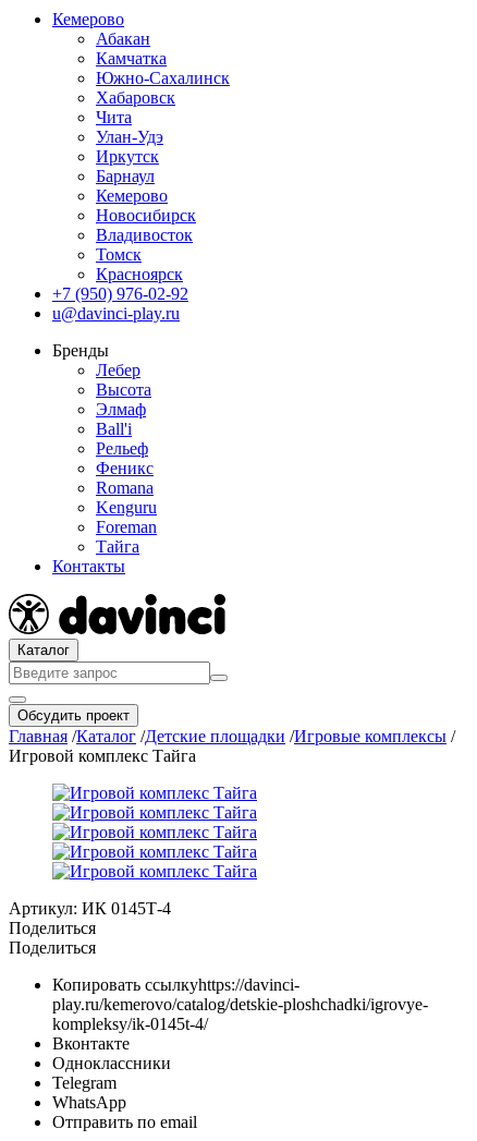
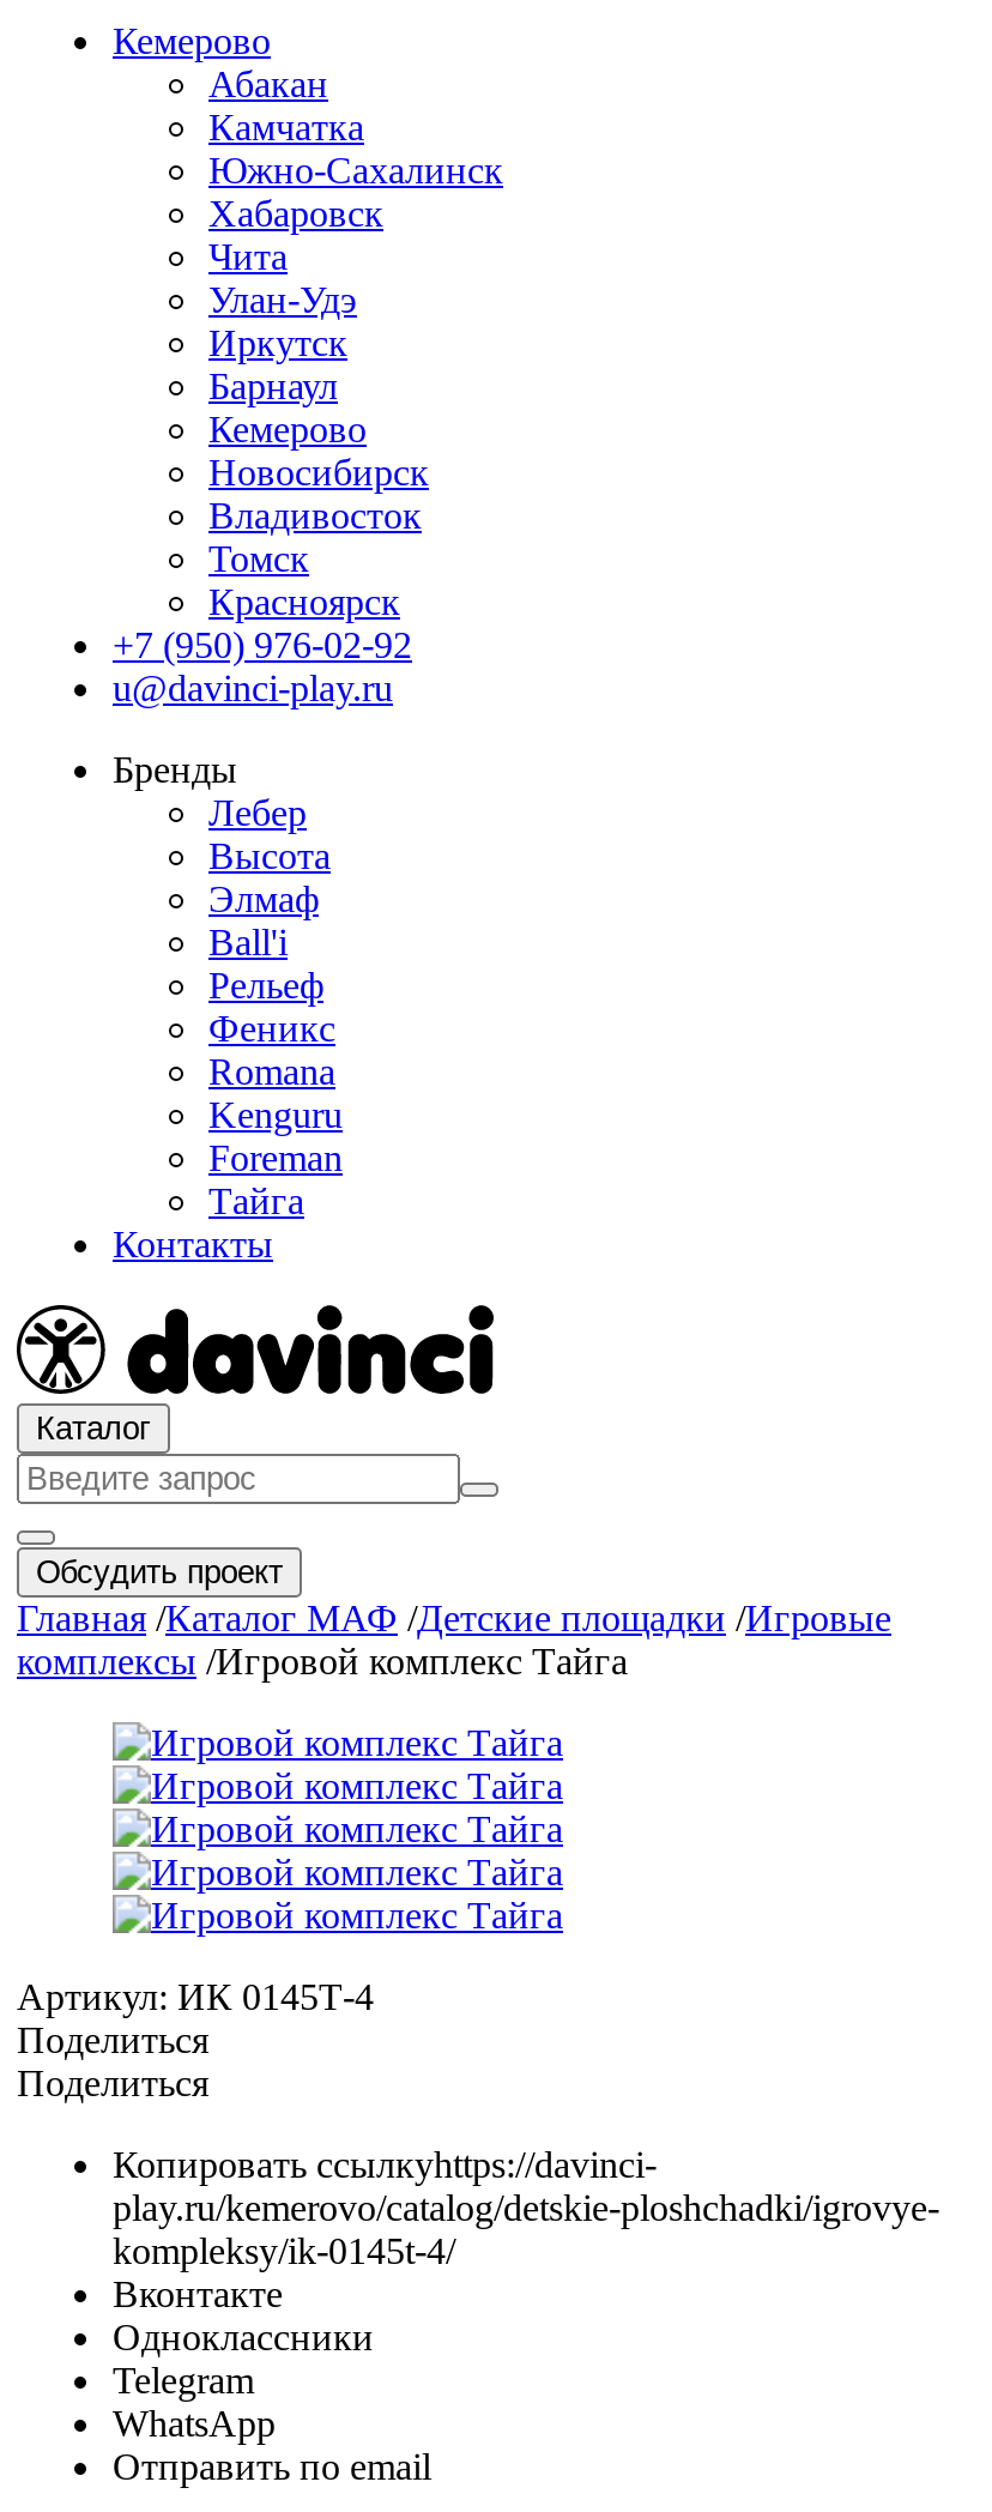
[9,727,455,765] Главная /Каталог / Детские площадки / Игровые комплексы / | Игровой комплекс Тайга -> [17,1598,891,1681] Главная /Каталог МАФ / Детские площадки / Игровые | комплексы / Игровой комплекс Тайга

